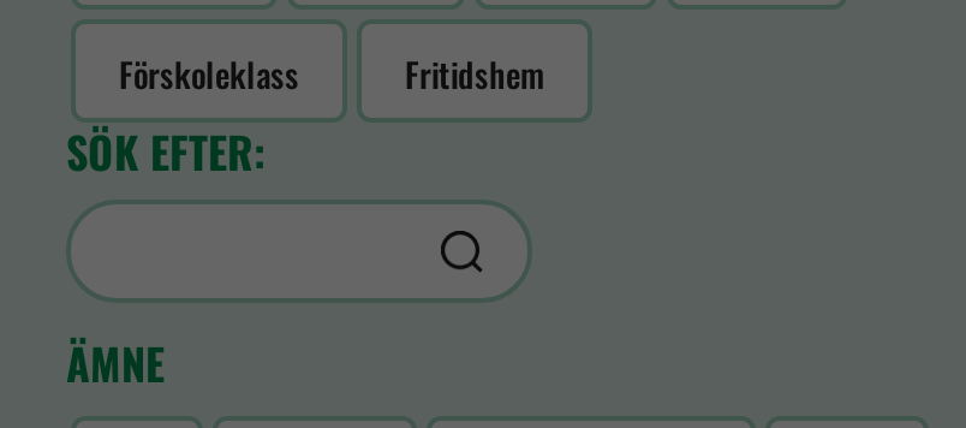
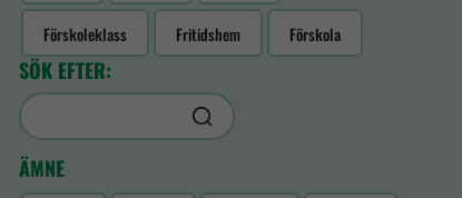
none -> [289,22,341,46] Förskola

